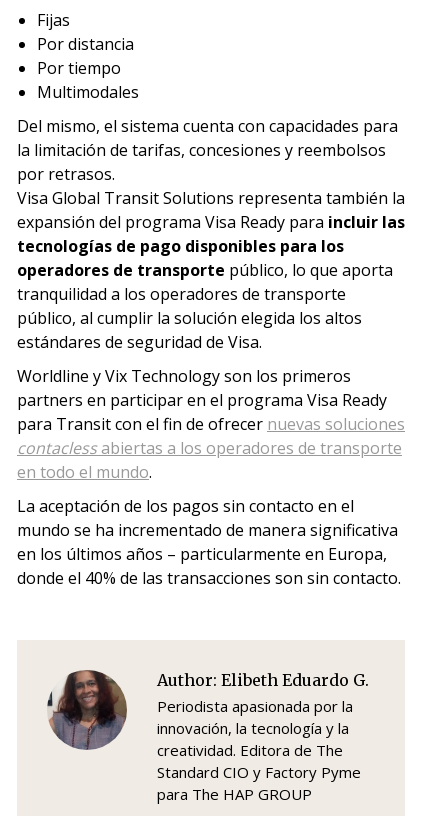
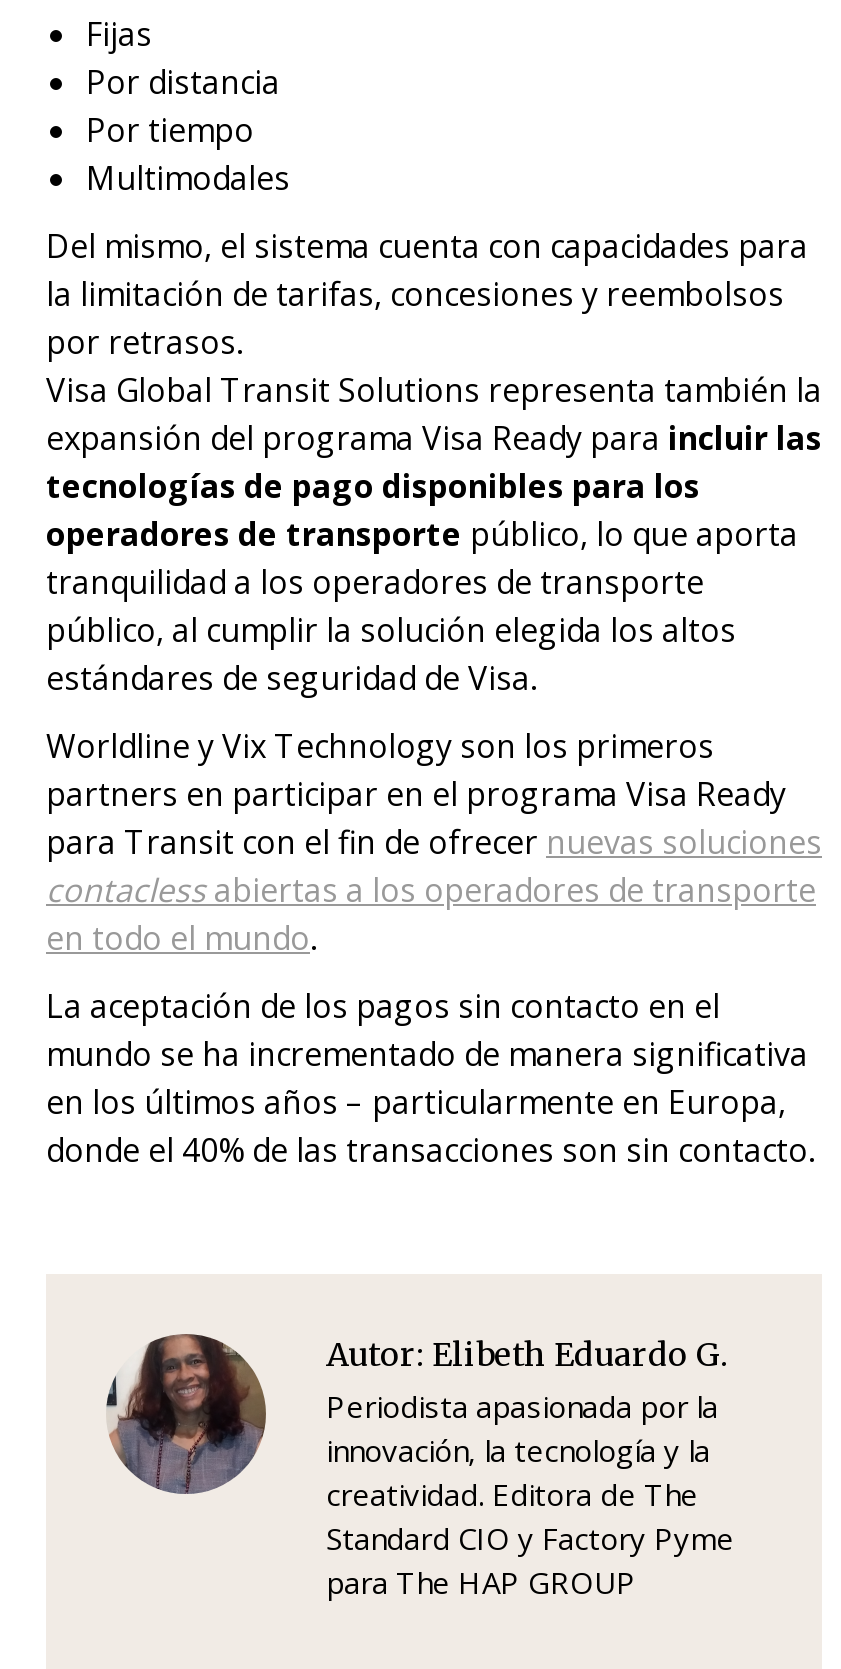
[157,670,369,690] Author: Elibeth Eduardo G. -> [326,1334,728,1374] Autor: Elibeth Eduardo G.

